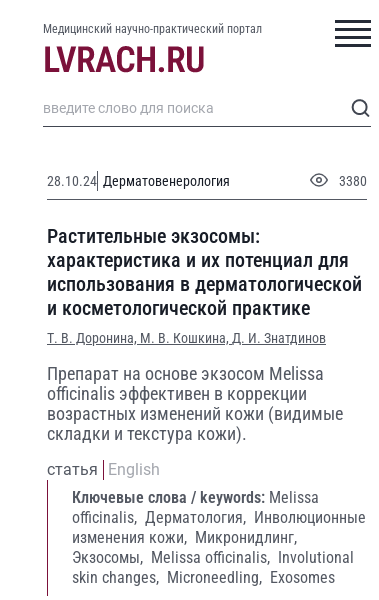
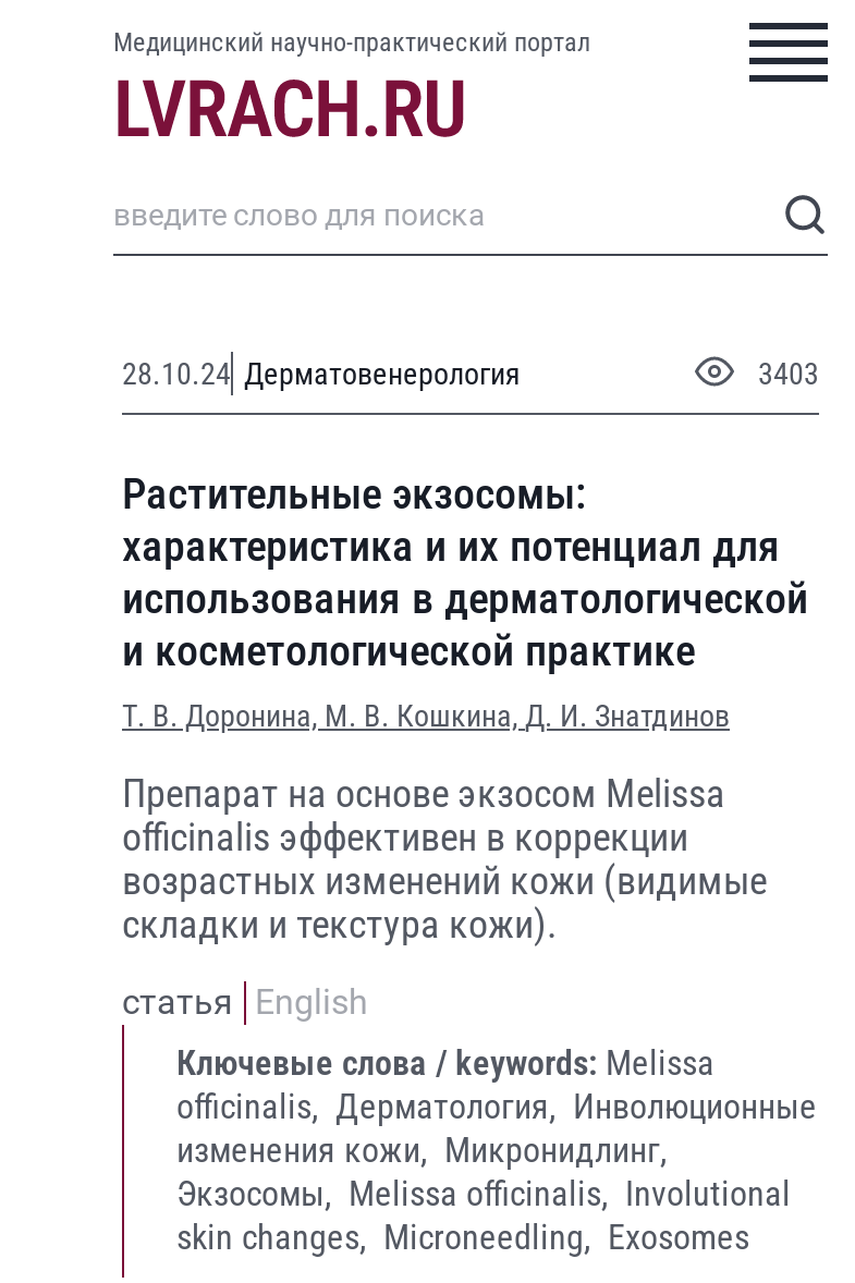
[336,173,367,189] 3380 -> [752,356,819,391] 3403

